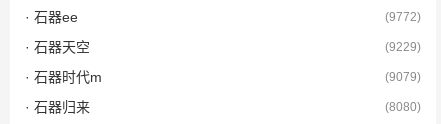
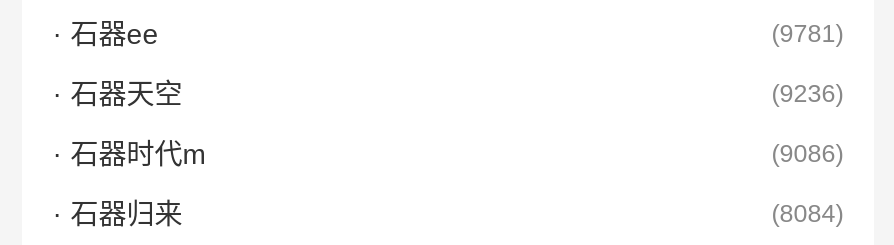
[385,10,421,24] (9772) -> [772,21,844,49] (9781)
[385,40,421,54] (9229) -> [772,81,844,109] (9236)
[385,70,421,84] (9079) -> [772,141,844,169] (9086)
[385,100,421,114] (8080) -> [772,201,844,229] (8084)

